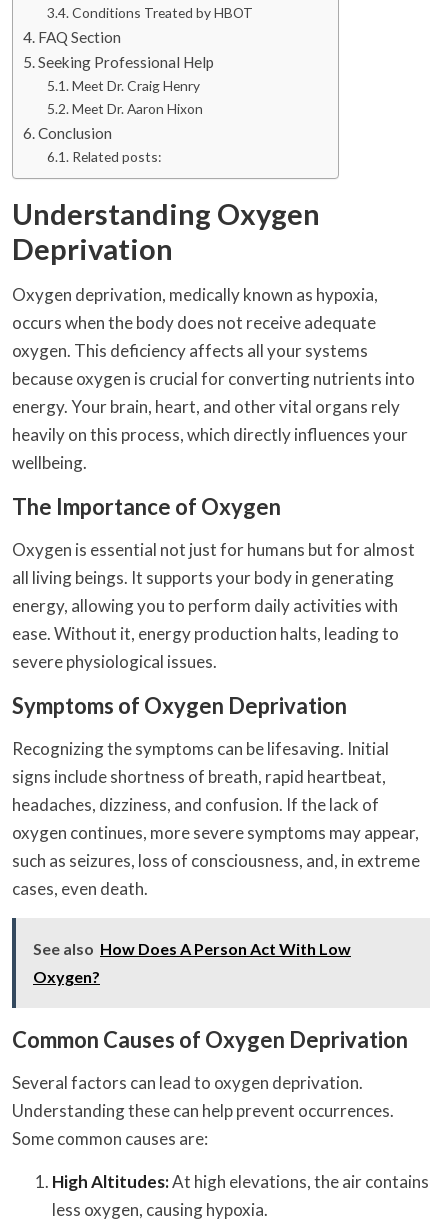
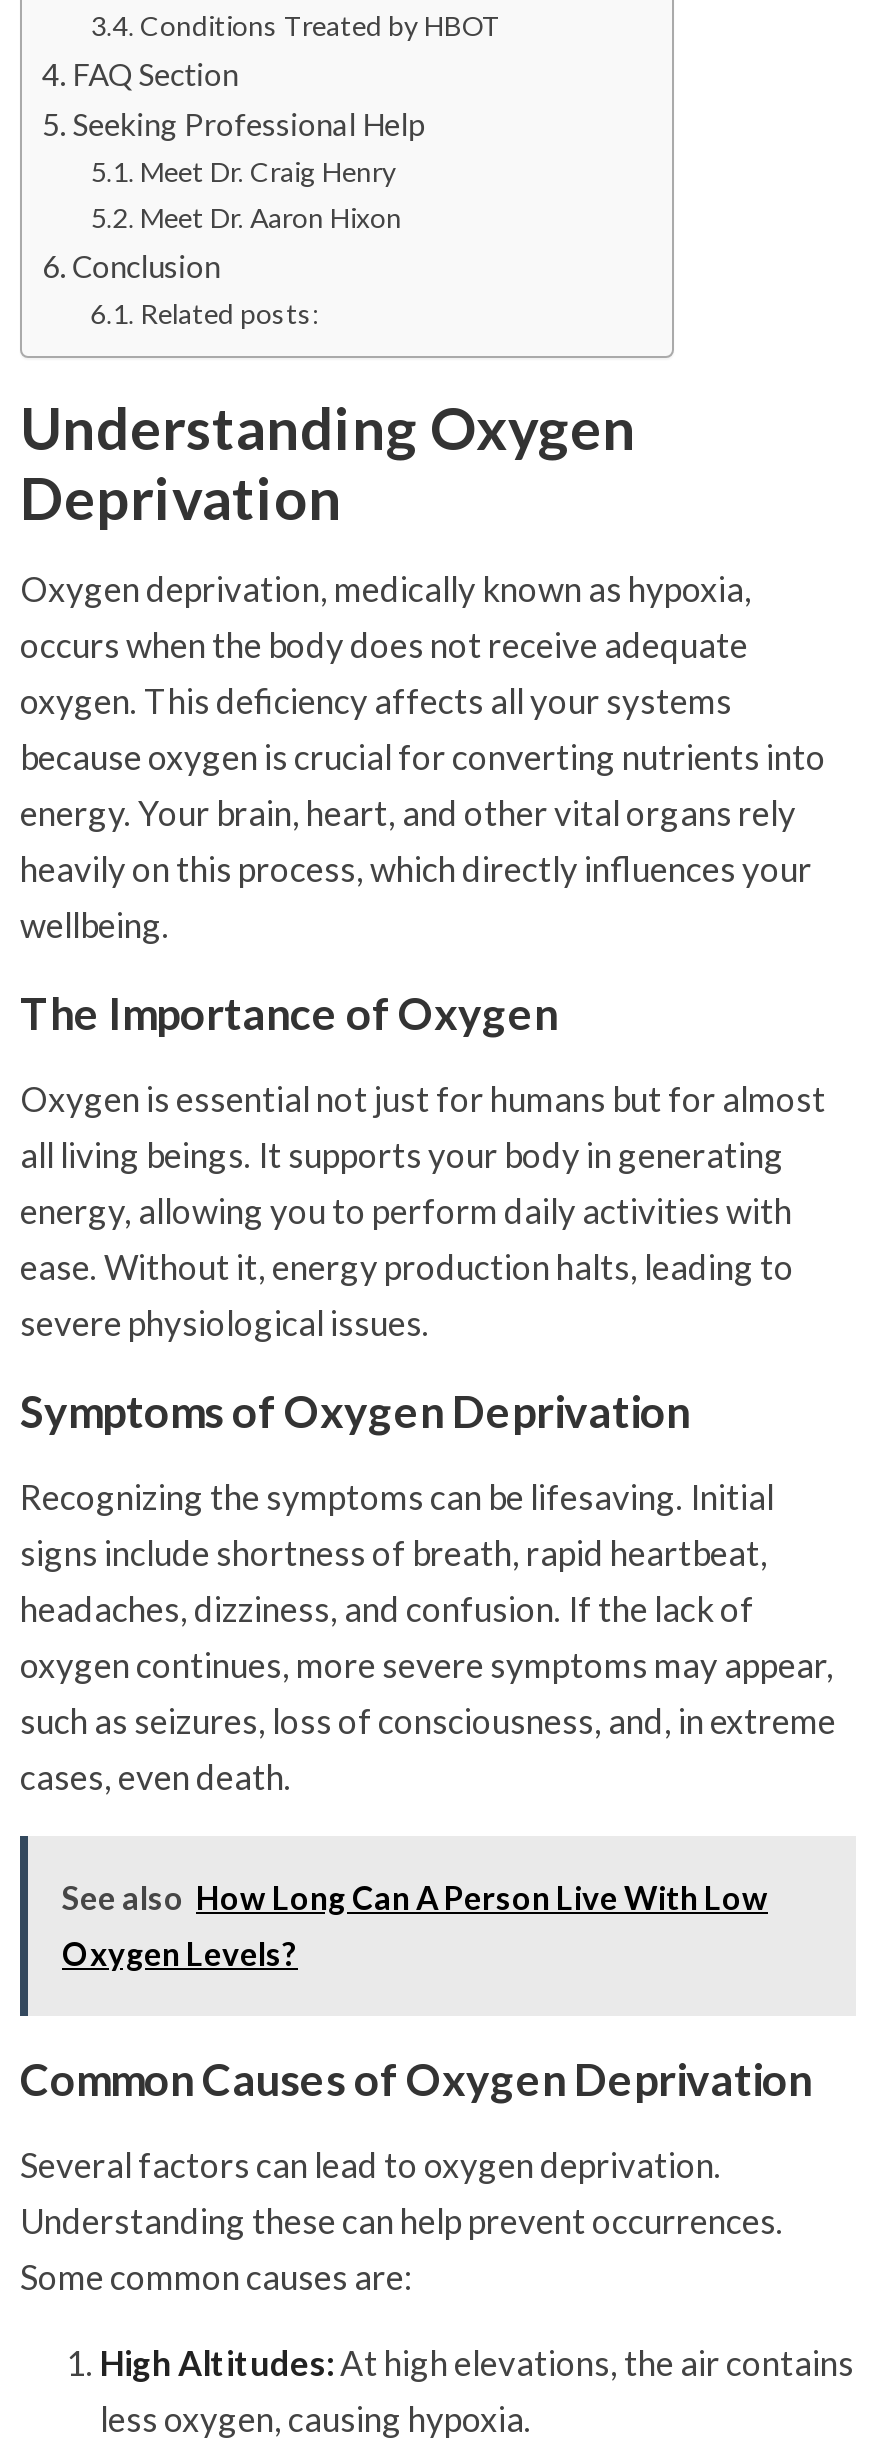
[33,939,351,958] See also How Does A Person Act With Low -> [62,1878,768,1916] See also How Long Can A Person Live With Low
[33,967,100,986] Oxygen? -> [62,1934,298,1972] Oxygen Levels?

